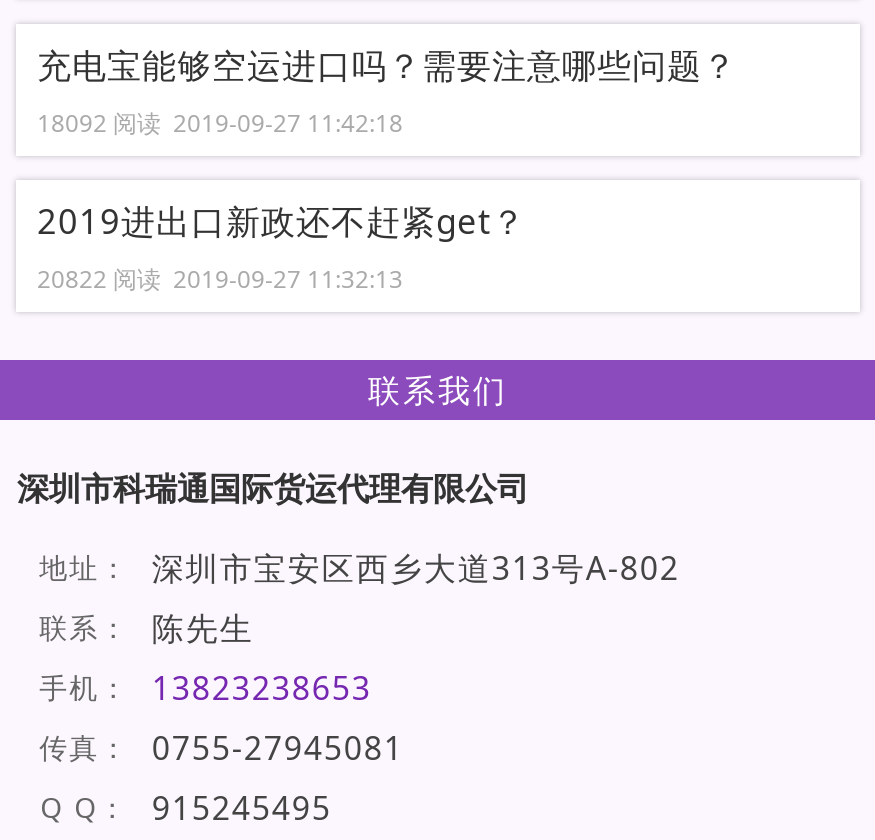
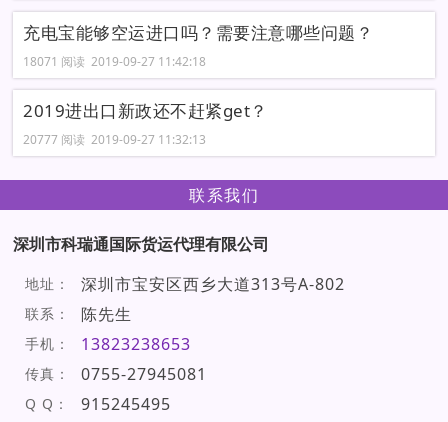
[37,106,403,140] 18092 阅读 2019-09-27 11:42:18 -> [23,53,206,70] 18071 阅读 2019-09-27 11:42:18
[37,263,403,297] 20822 阅读 2019-09-27 11:32:13 -> [23,131,206,148] 20777 阅读 2019-09-27 11:32:13

